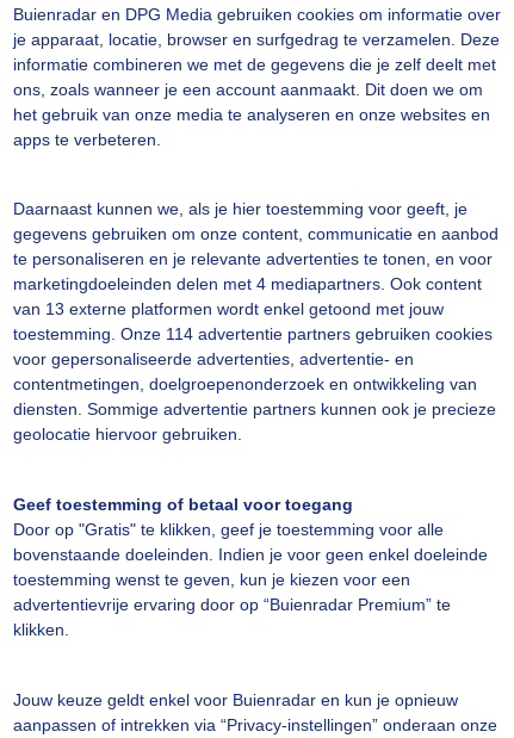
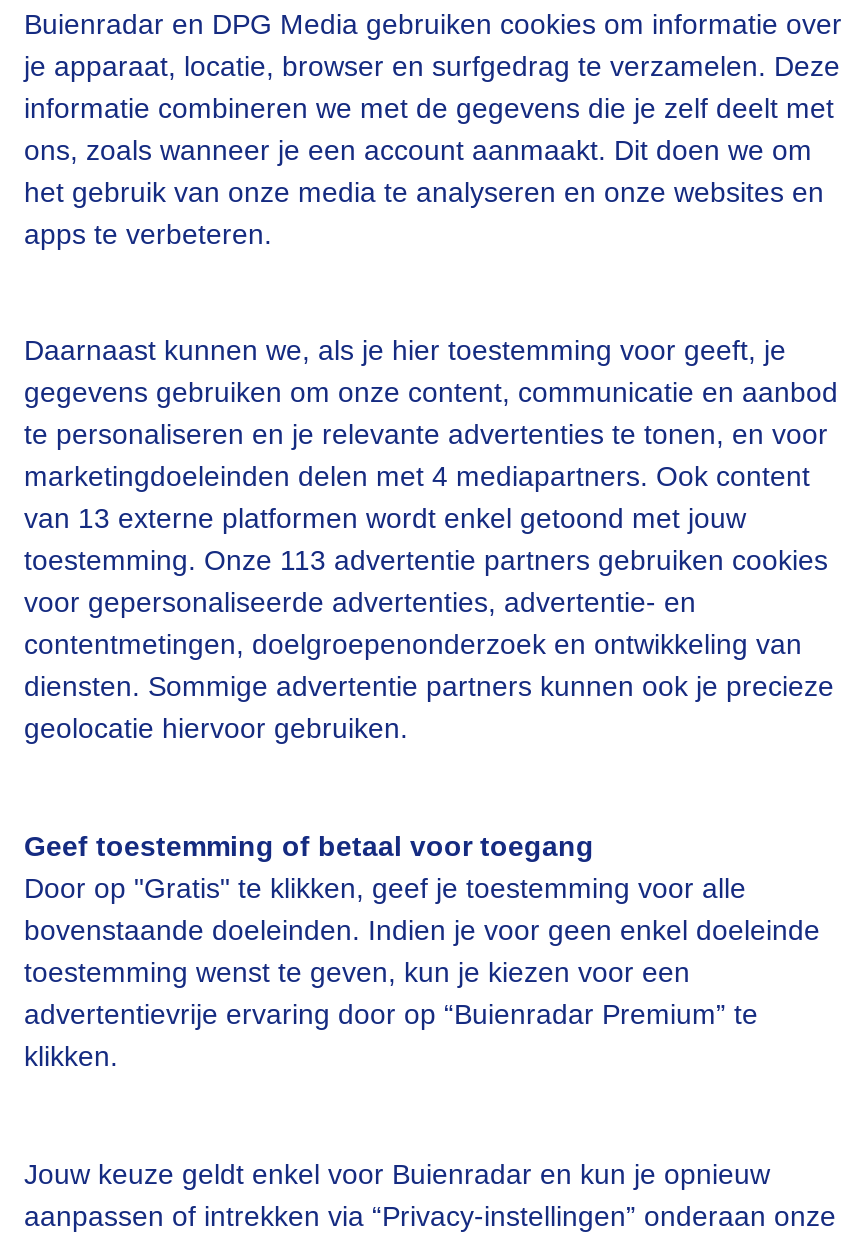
[13,325,493,344] toestemming. Onze 114 advertentie partners gebruiken cookies -> [24,545,828,577] toestemming. Onze 113 advertentie partners gebruiken cookies

